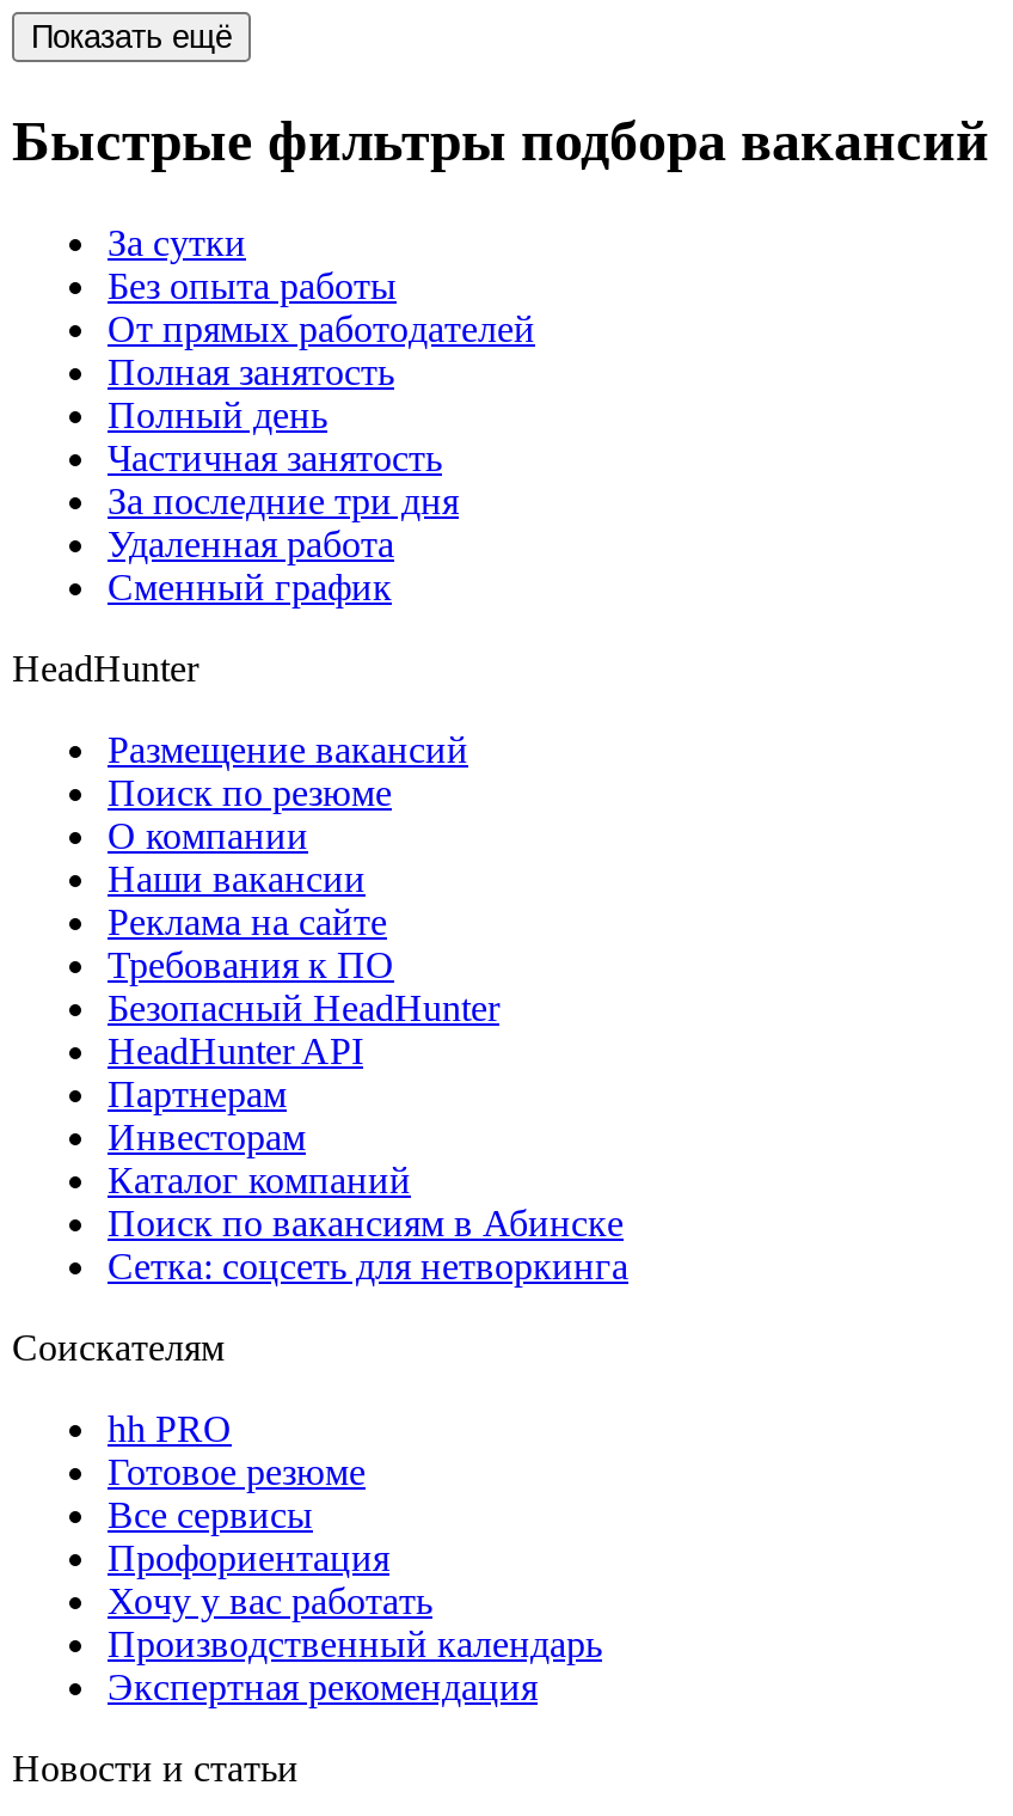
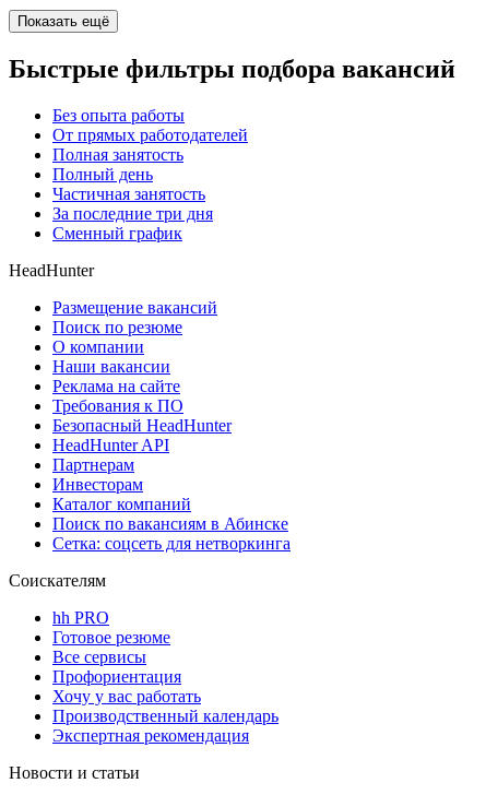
[108,222,246,263] За сутки -> none
[108,523,394,564] Удаленная работа -> none

